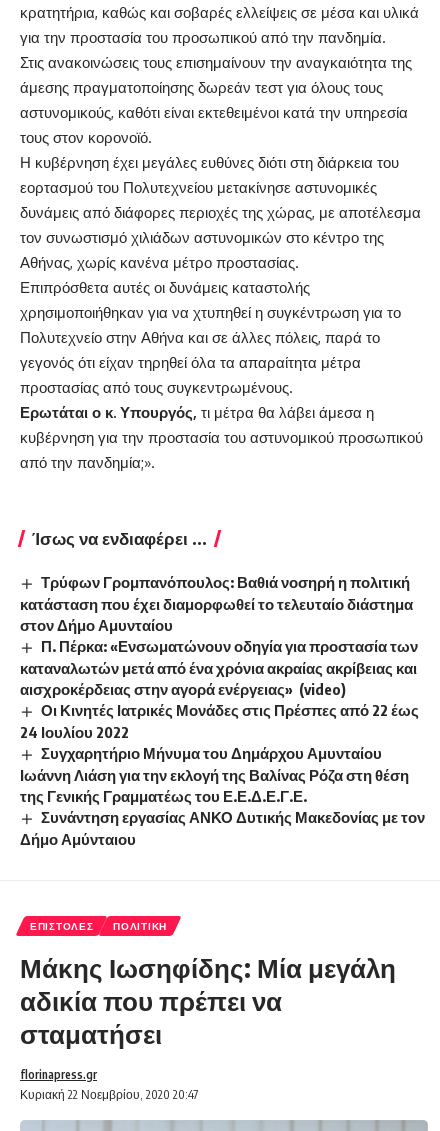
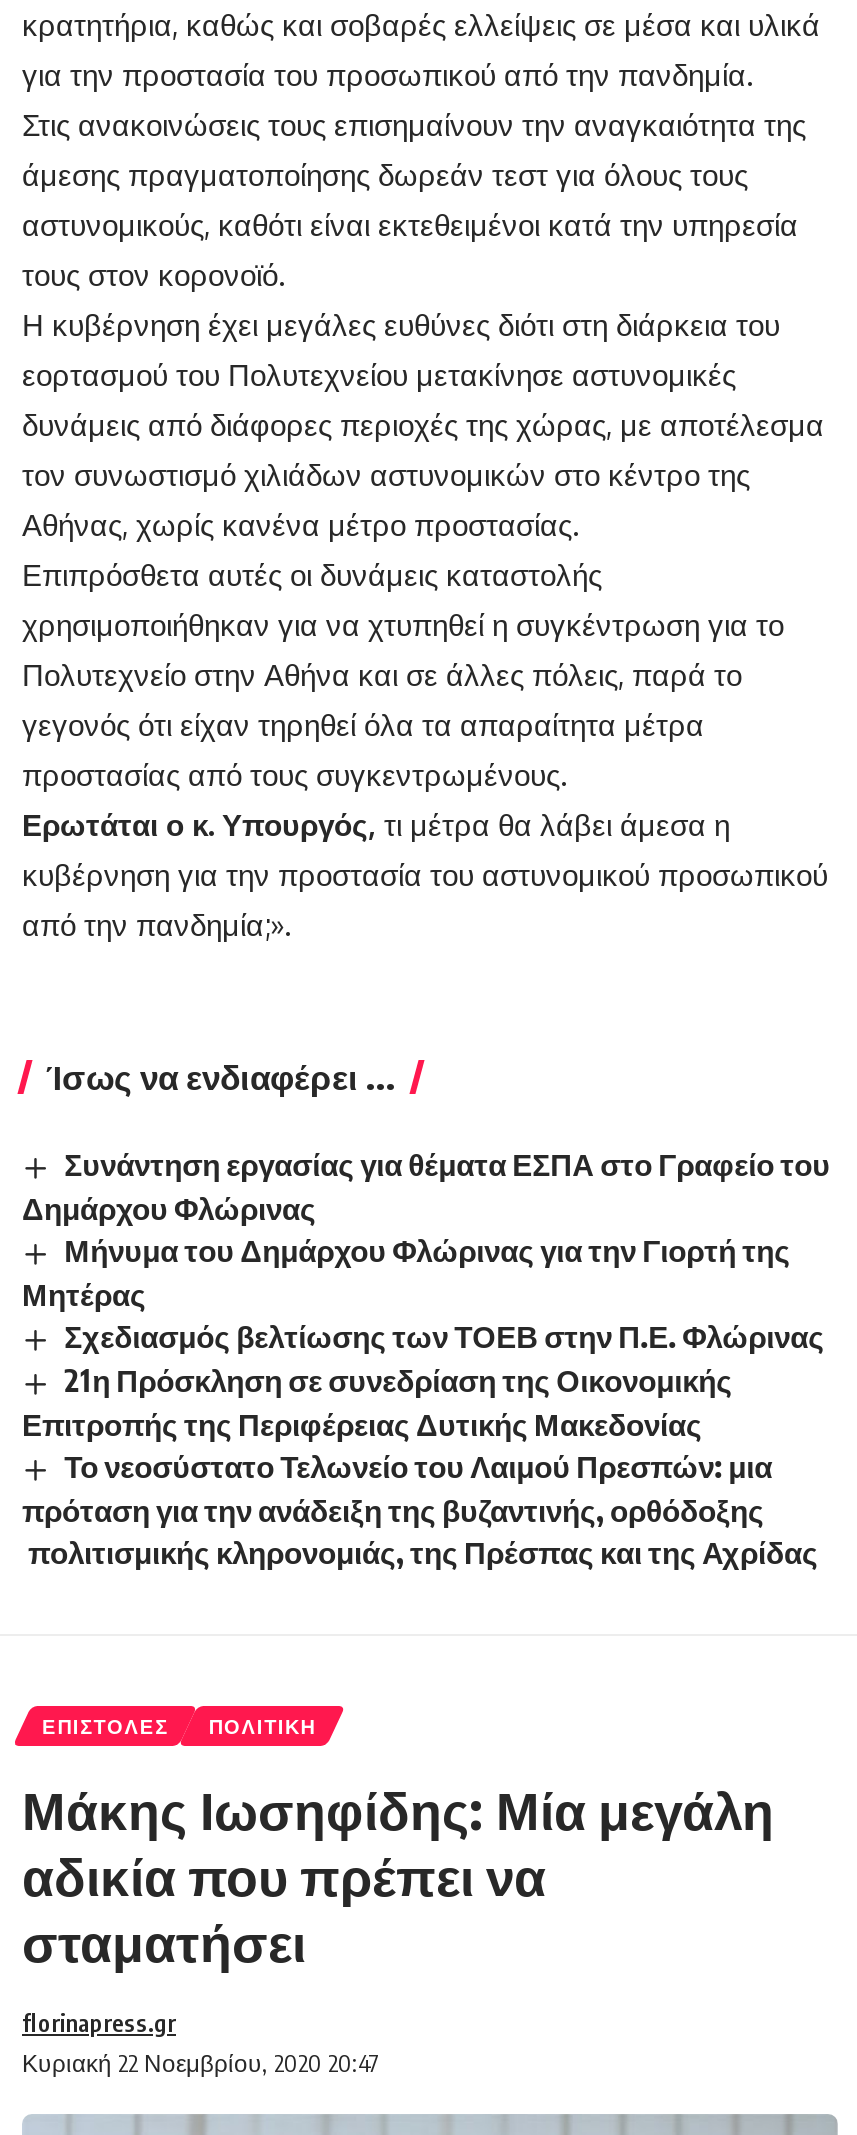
[20,573,425,848] Τρύφων Γρομπανόπουλος: Βαθιά νοσηρή η πολιτική | κατάσταση που έχει διαμορφωθεί το τελευταίο διάστημα | στον Δήμο Αμυνταίου | Π. Πέρκα: «Ενσωματώνουν οδηγία για προστασία των | καταναλωτών μετά από ένα χρόνια ακραίας ακρίβειας και | αισχροκέρδειας στην αγορά ενέργειας» (video) | Οι Κινητές Ιατρικές Μονάδες στις Πρέσπες από 22 έως | 24 Ιουλίου 2022 | Συγχαρητήριο Μήνυμα του Δημάρχου Αμυνταίου | Ιωάννη Λιάση για την εκλογή της Βαλίνας Ρόζα στη θέση | της Γενικής Γραμματέως του Ε.Ε.Δ.Ε.Γ.Ε. | Συνάντηση εργασίας ΑΝΚΟ Δυτικής Μακεδονίας με τον | Δήμο Αμύνταιου -> [22,1147,830,1570] Συνάντηση εργασίας για θέματα ΕΣΠΑ στο Γραφείο του | Δημάρχου Φλώρινας | Μήνυμα του Δημάρχου Φλώρινας για την Γιορτή της | Μητέρας | Σχεδιασμός βελτίωσης των ΤΟΕΒ στην Π.Ε. Φλώρινας | 21η Πρόσκληση σε συνεδρίαση της Οικονομικής | Επιτροπής της Περιφέρειας Δυτικής Μακεδονίας | Το νεοσύστατο Τελωνείο του Λαιμού Πρεσπών: μια | πρόταση για την ανάδειξη της βυζαντινής, ορθόδοξης | πολιτισμικής κληρονομιάς, της Πρέσπας και της Αχρίδας

